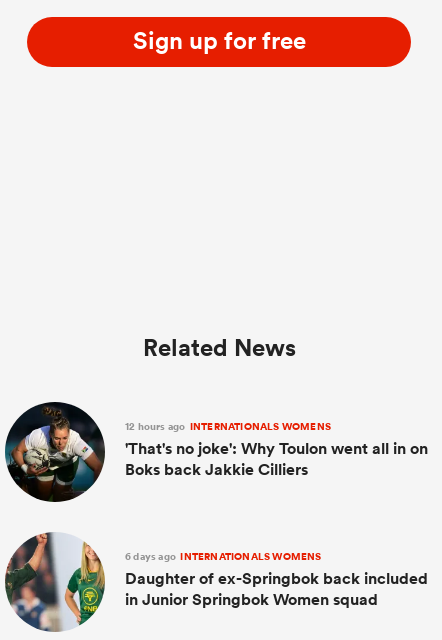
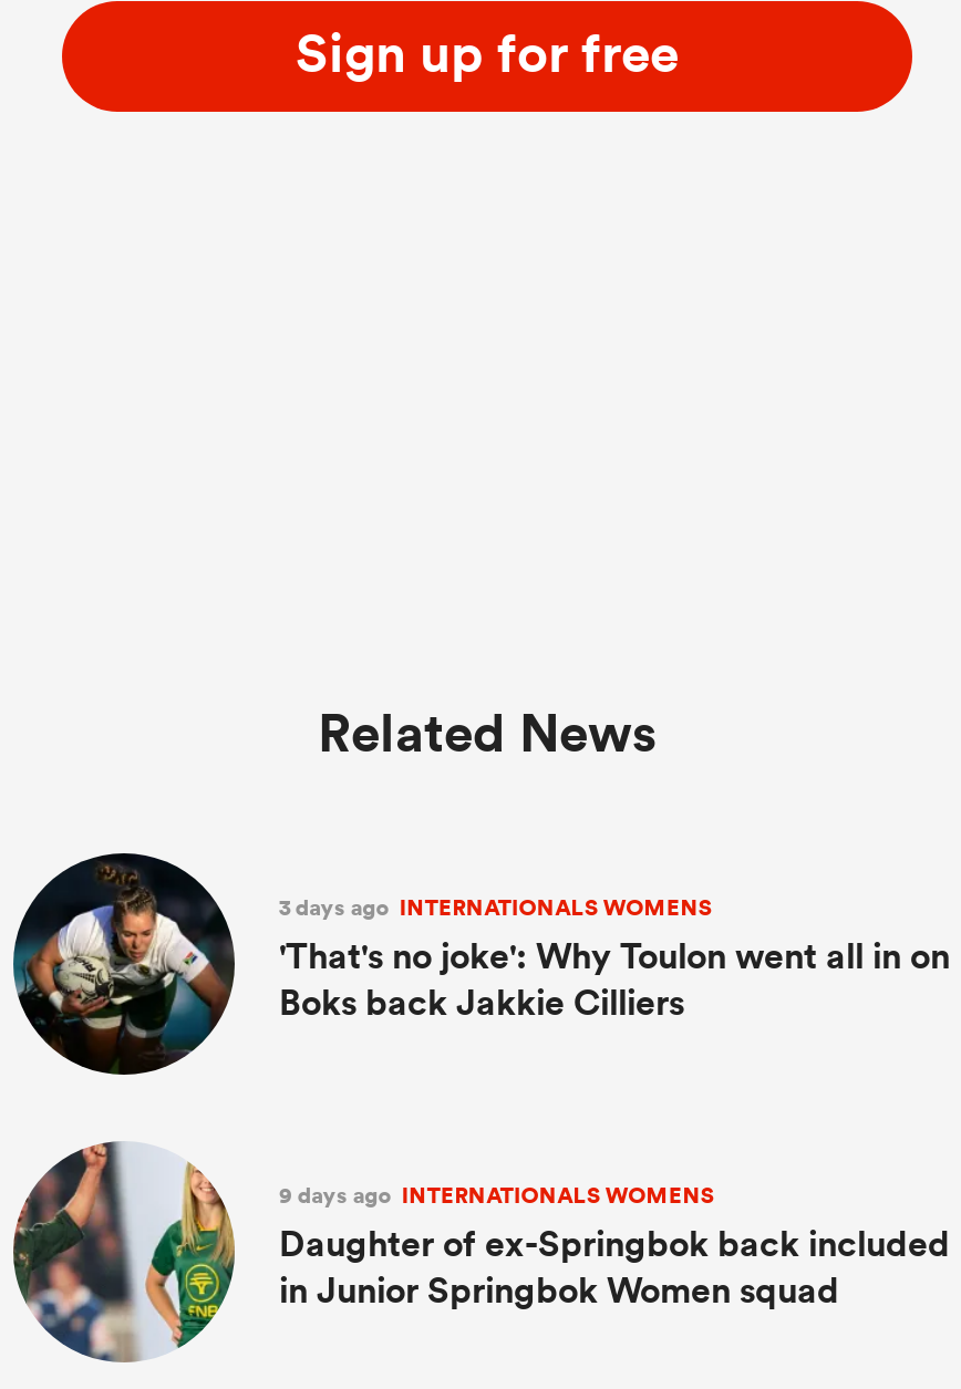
[125,419,331,434] 12 hours ago INTERNATIONALS WOMENS -> [279,891,712,924] 3 days ago INTERNATIONALS WOMENS
[125,549,322,564] 6 days ago INTERNATIONALS WOMENS -> [279,1178,714,1212] 9 days ago INTERNATIONALS WOMENS

